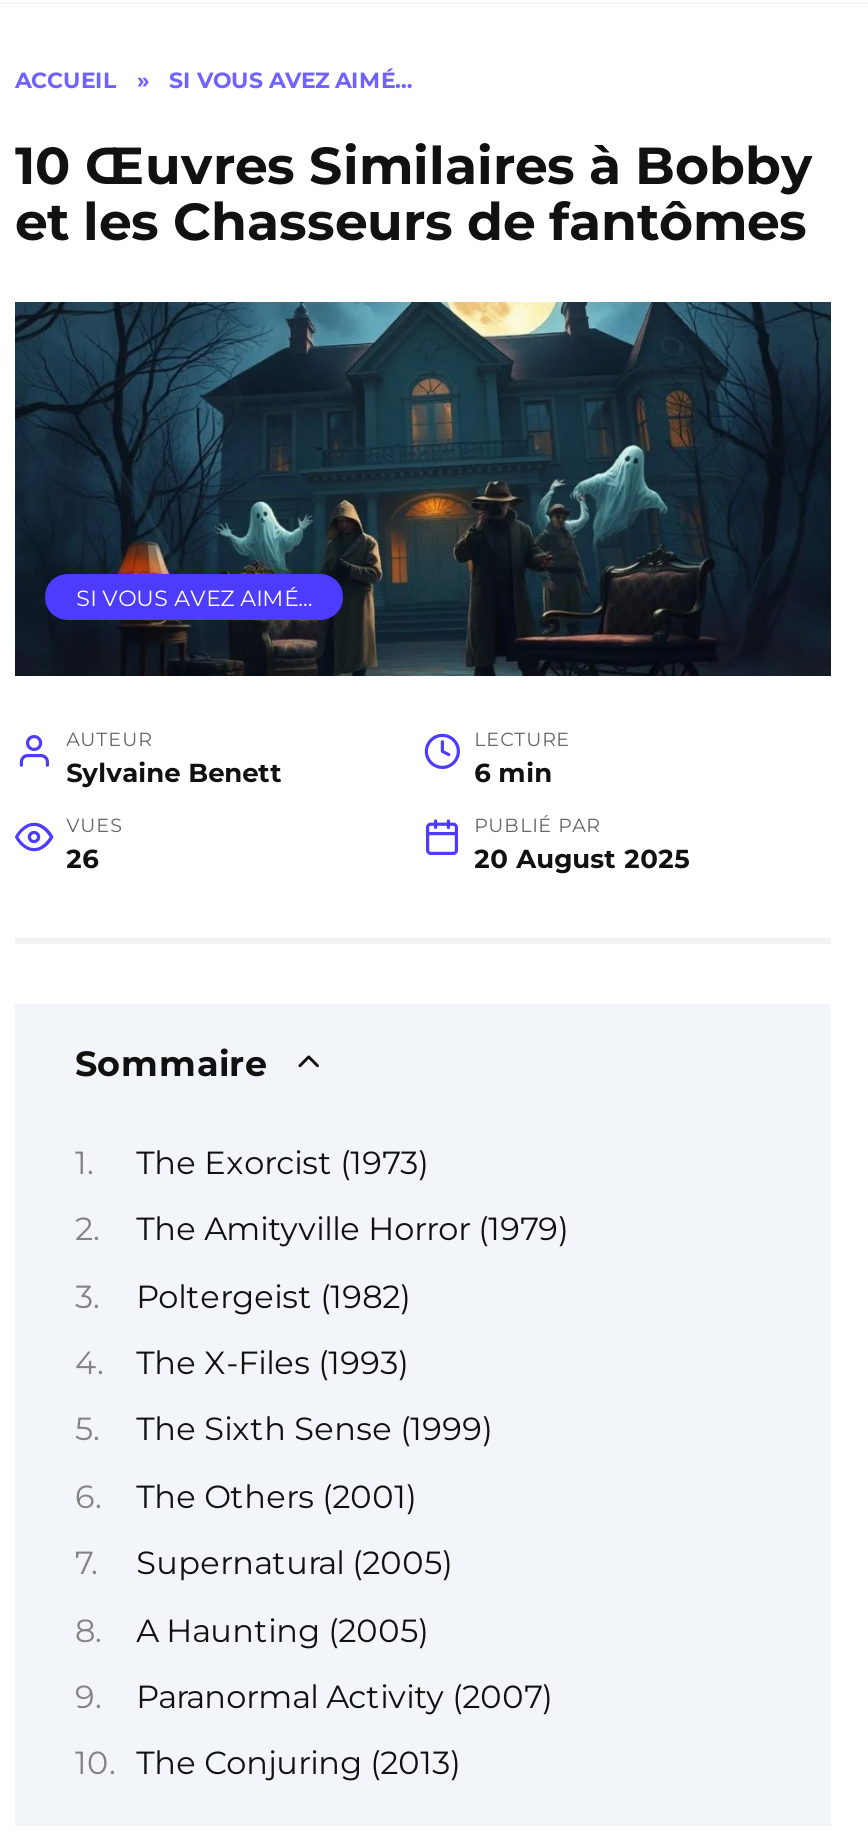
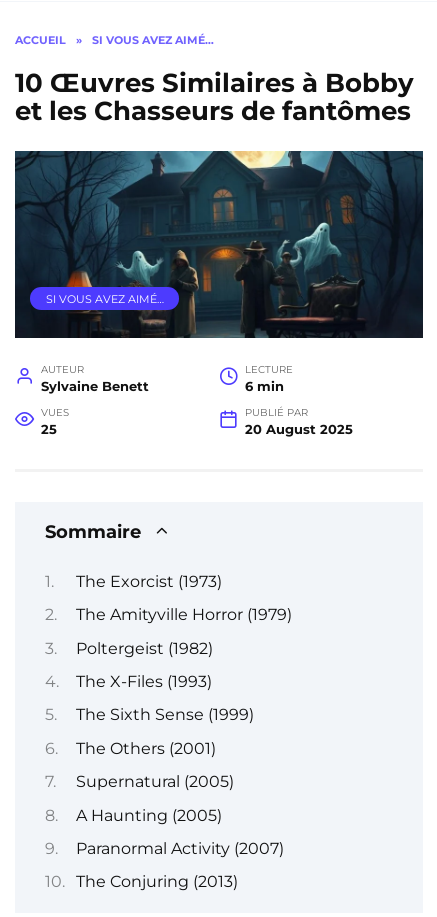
[66,845,98,875] 26 -> [41,422,57,437] 25

